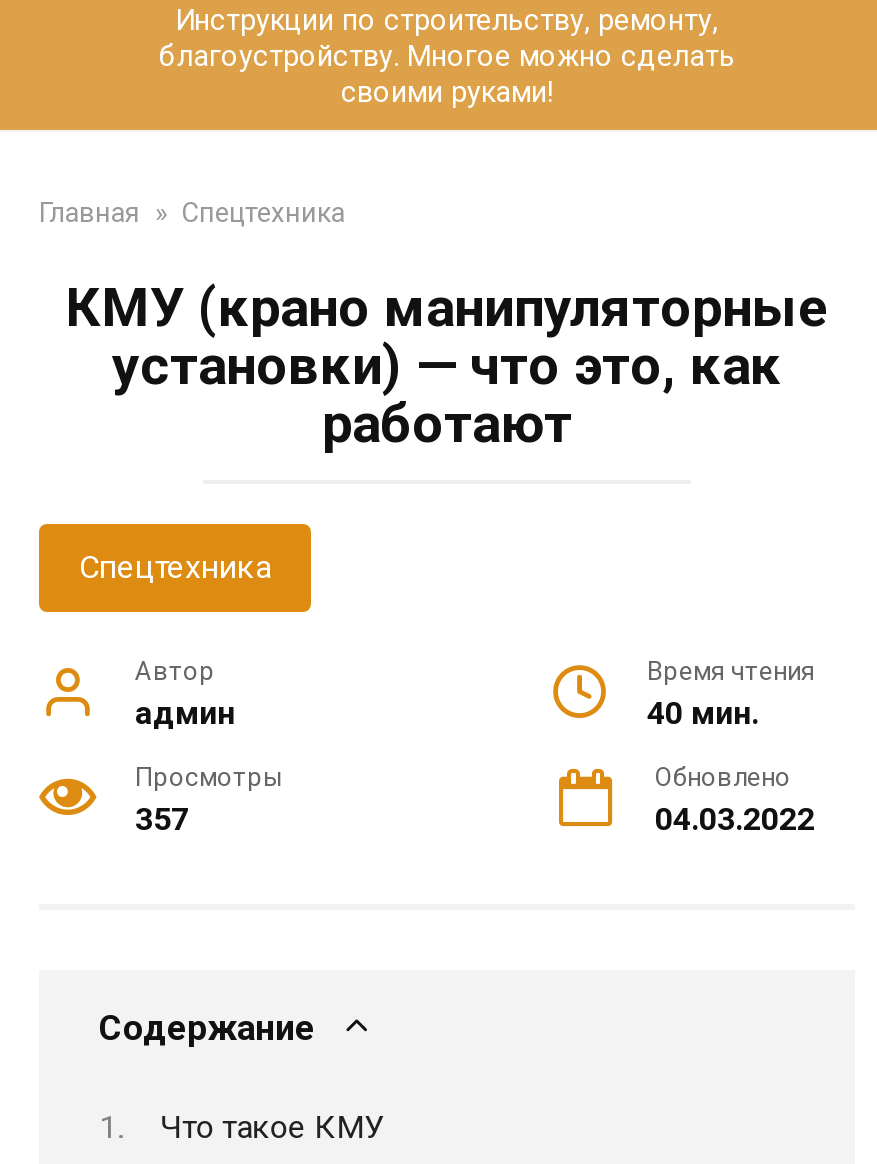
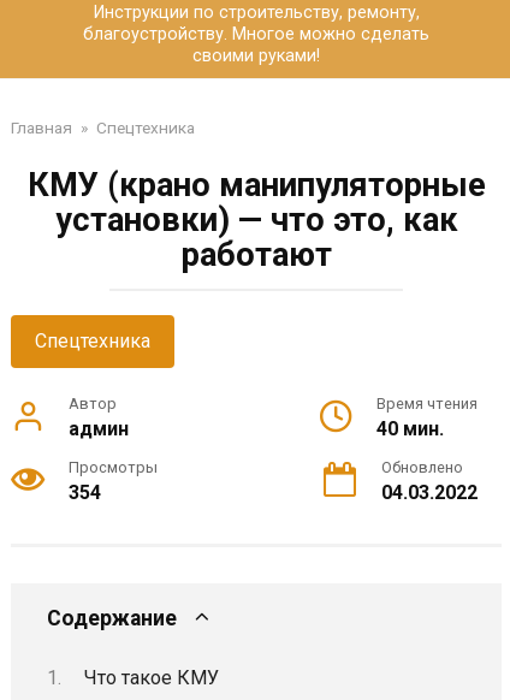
[135,800,189,838] 357 -> [69,481,101,504] 354

